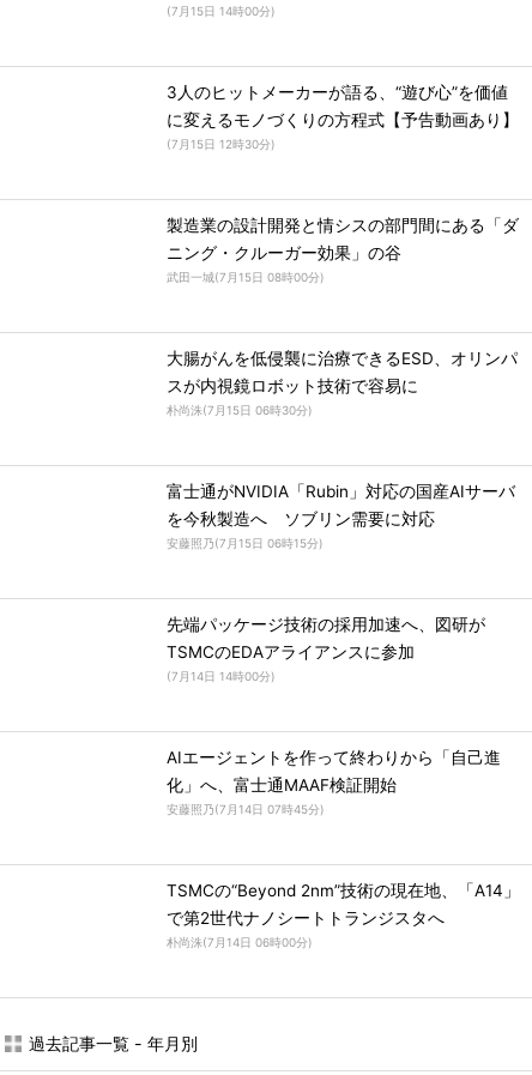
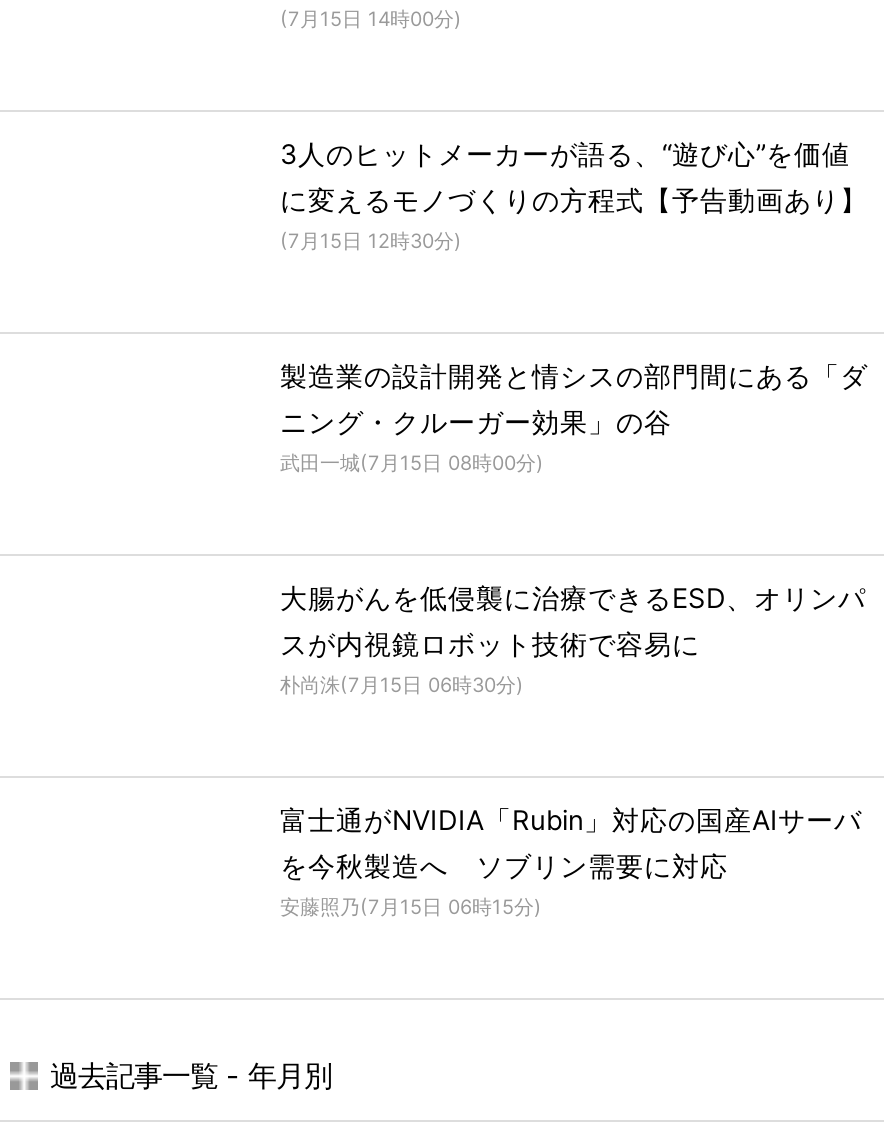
[167,615,485,683] 先端パッケージ技術の採用加速へ、図研が | TSMCのEDAアライアンスに参加 | (7月14日 14時00分) -> none
[167,748,501,816] AIエージェントを作って終わりから「自己進 | 化」へ、富士通MAAF検証開始 | 安藤照乃(7月14日 07時45分) -> none
[167,881,520,949] TSMCの“Beyond 2nm”技術の現在地、「A14」 | で第2世代ナノシートトランジスタへ | 朴尚洙(7月14日 06時00分) -> none

